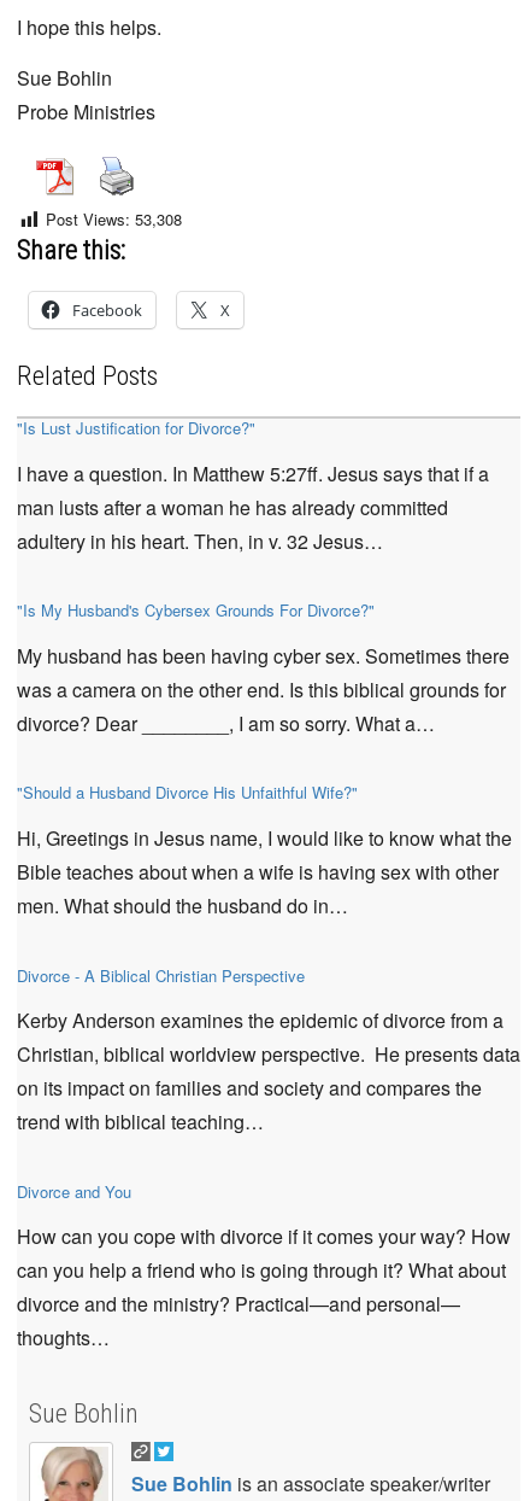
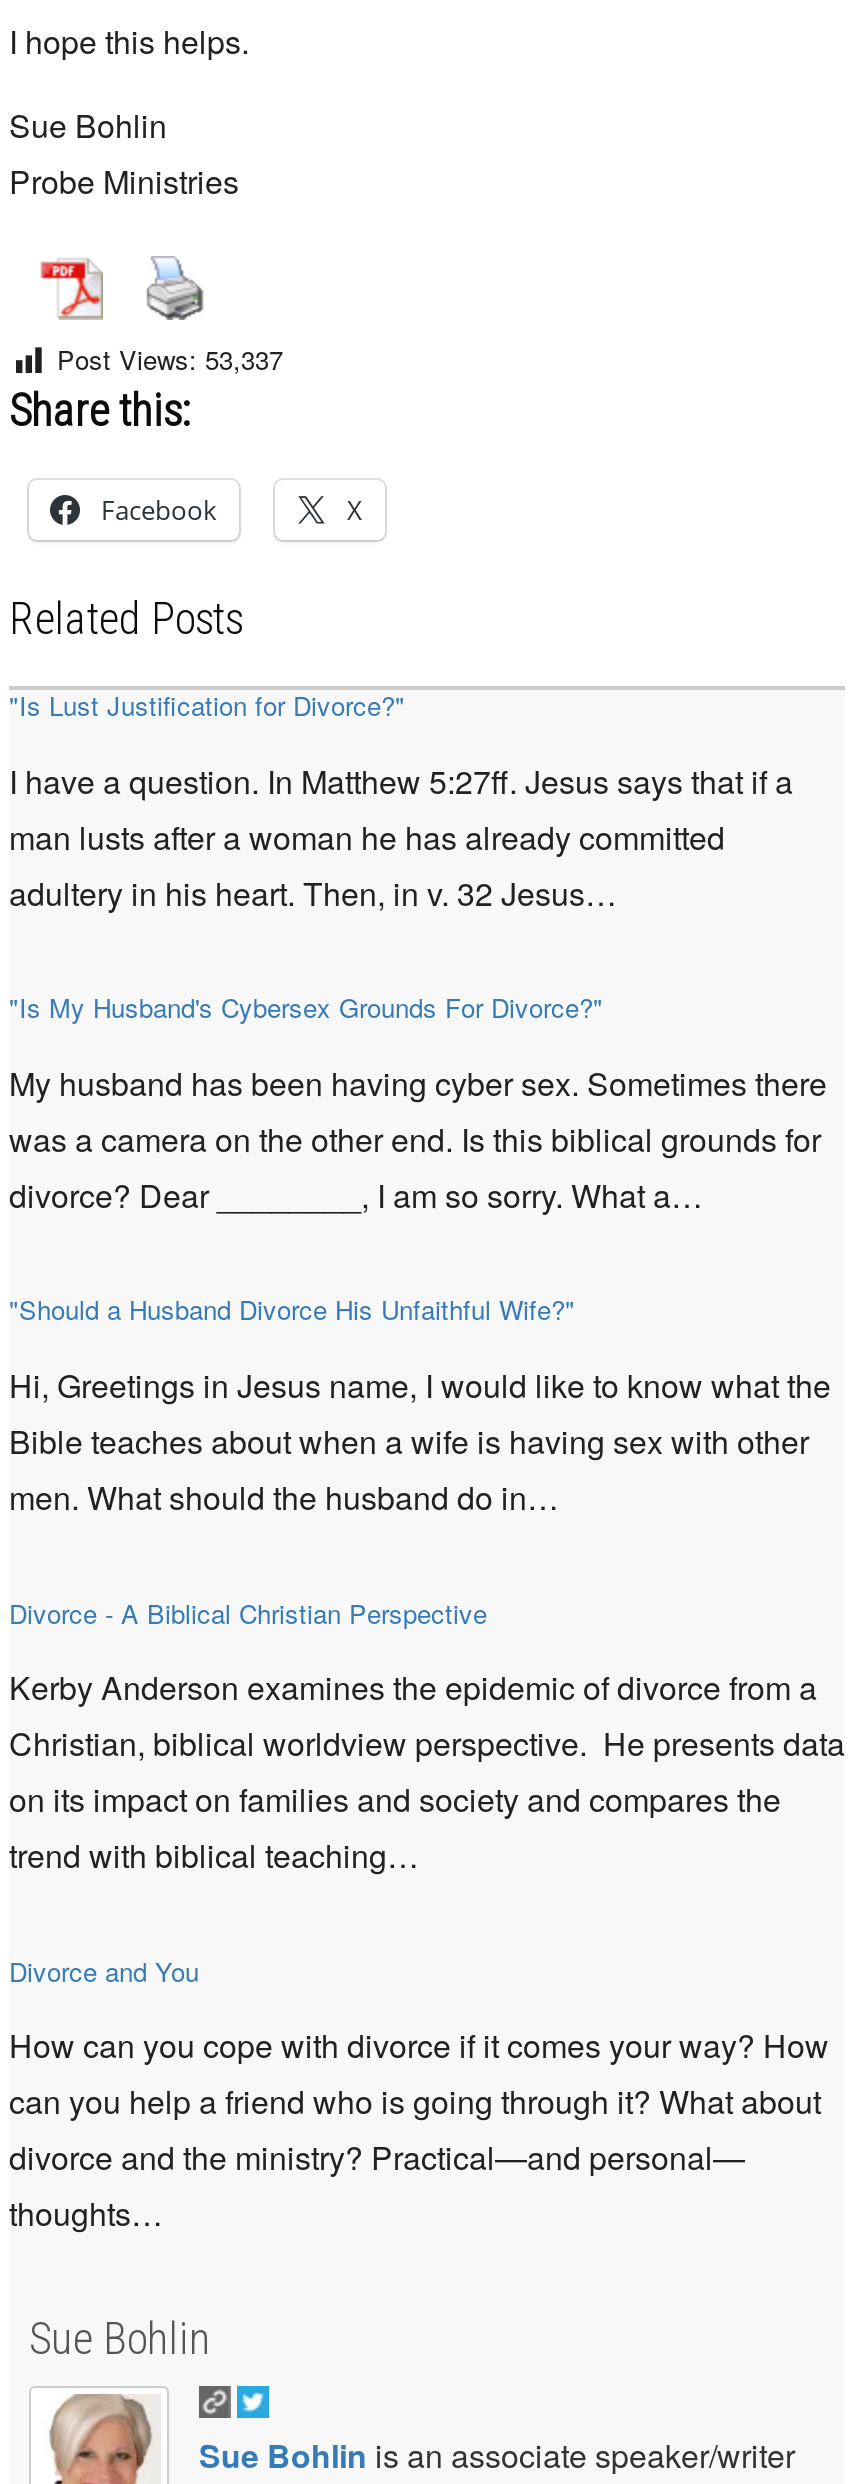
[46,208,182,231] Post Views: 53,308 -> [57,341,283,379] Post Views: 53,337

